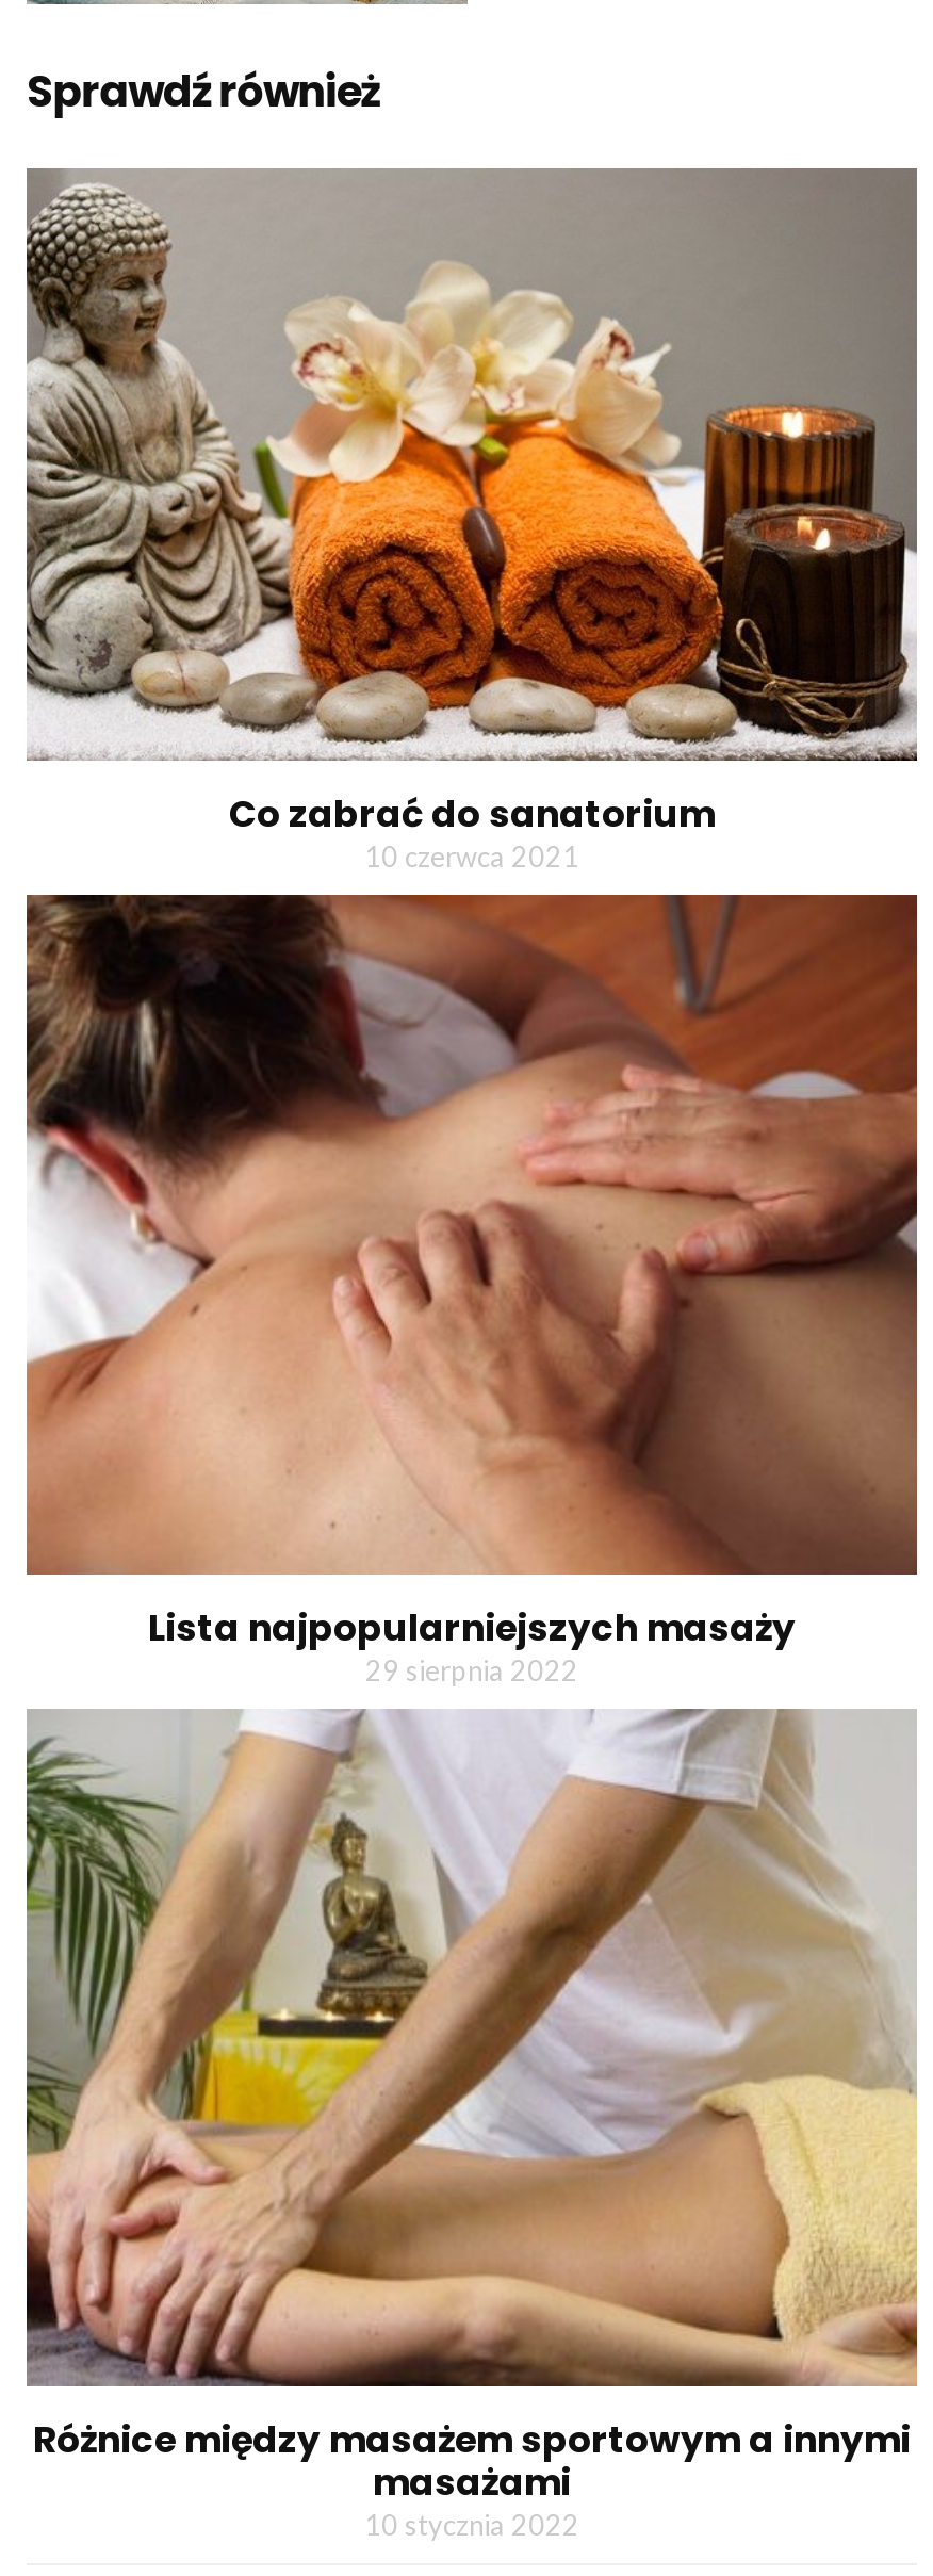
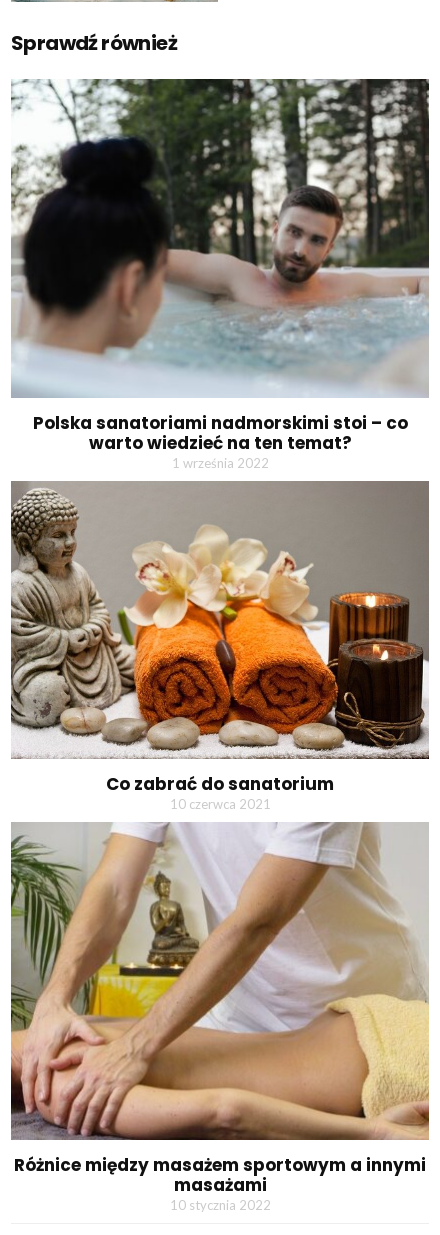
none -> [11,79,430,471] [image] | Polska sanatoriami nadmorskimi stoi – co | warto wiedzieć na ten temat? | 1 września 2022
moved [22,168,921,875] -> [9,480,431,812]: [image] | Co zabrać do sanatorium | 10 czerwca 2021
[24,893,917,1687] [image] | Lista najpopularniejszych masaży | 29 sierpnia 2022 -> none

